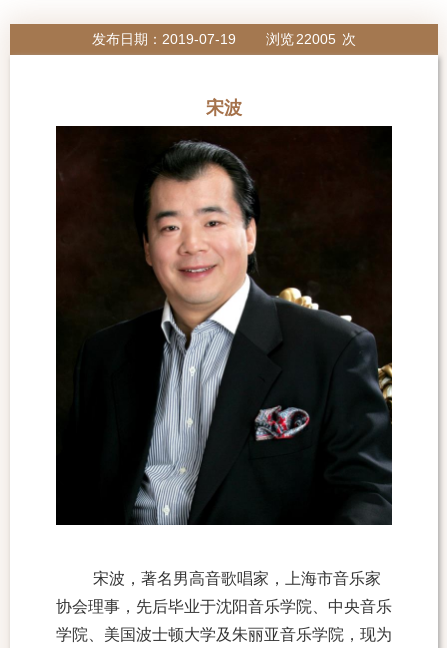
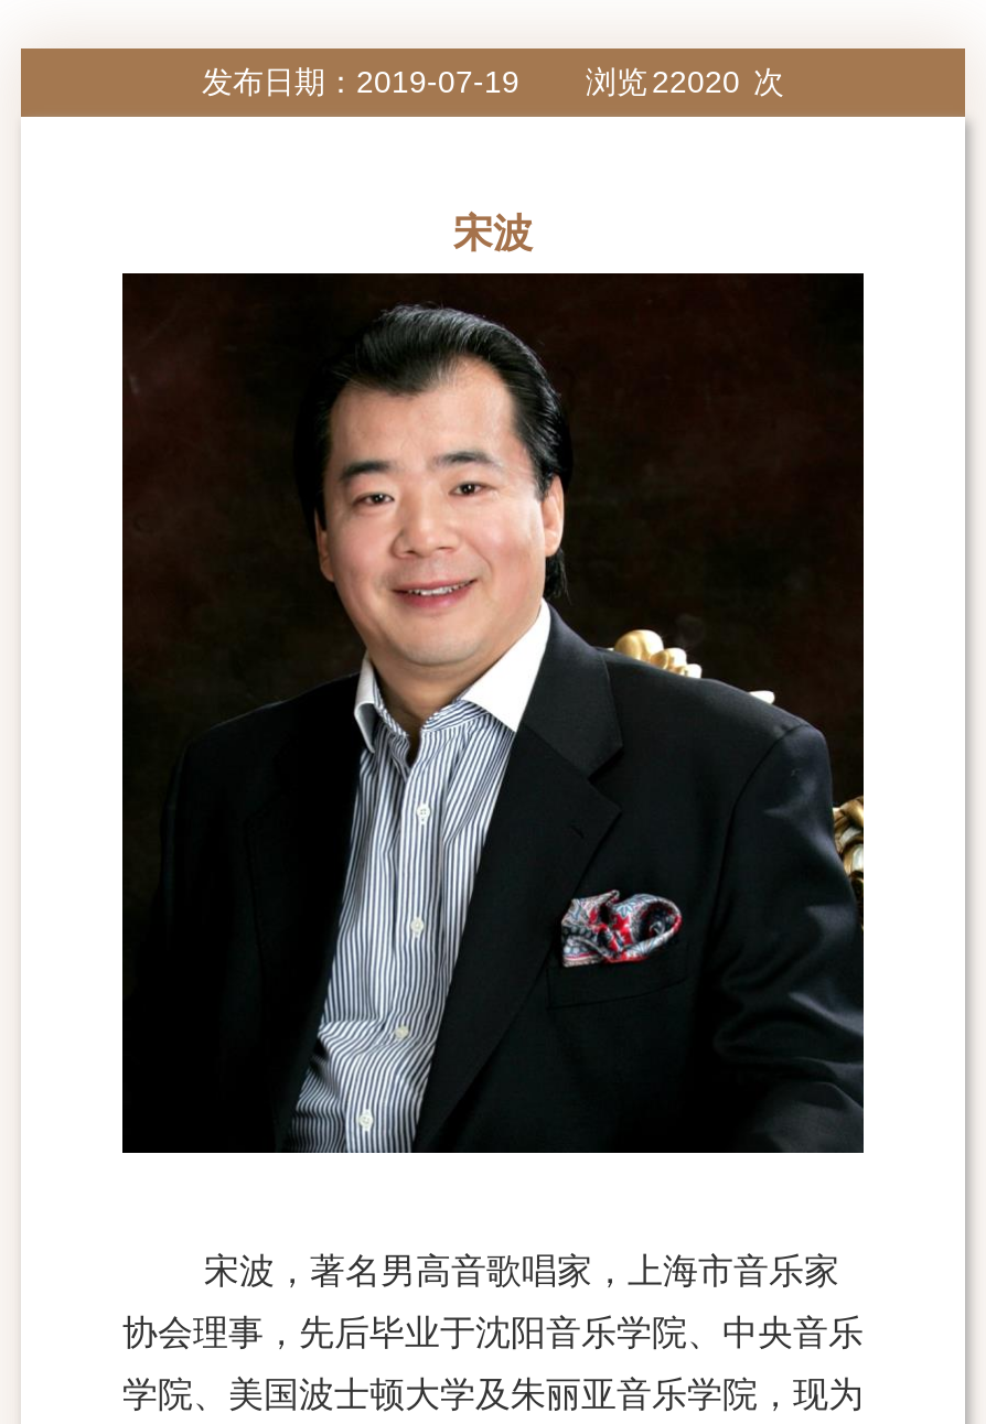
[92,31,356,47] 发布日期：2019-07-19 浏览 22005 次 -> [202,64,784,99] 发布日期：2019-07-19 浏览 22020 次

